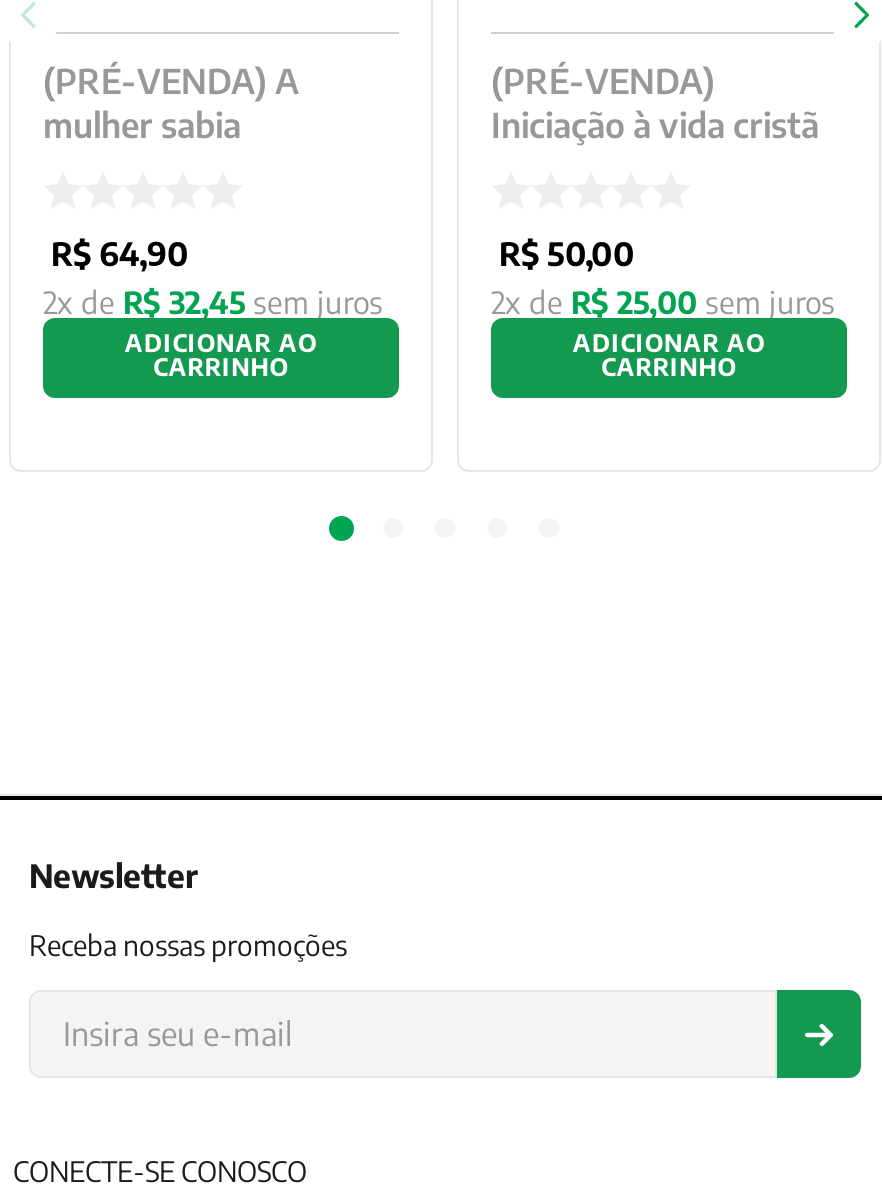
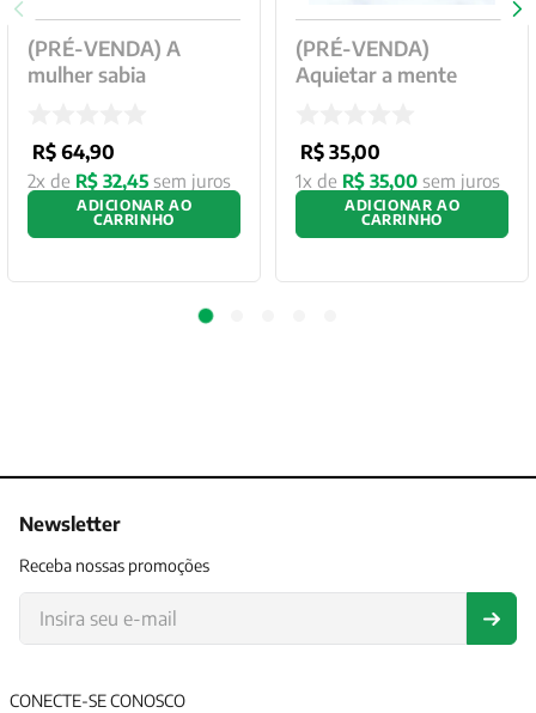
[491,101,819,145] Iniciação à vida cristã -> [296,60,457,87] Aquietar a mente
[491,233,835,319] R$ 50,00 | 2x de R$ 25,00 sem juros -> [296,139,500,191] R$ 35,00 | 1x de R$ 35,00 sem juros

